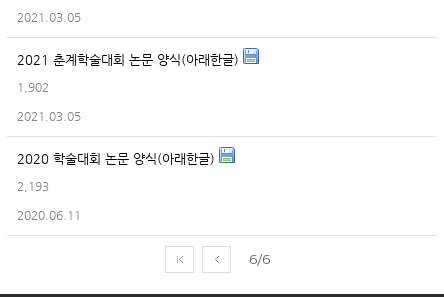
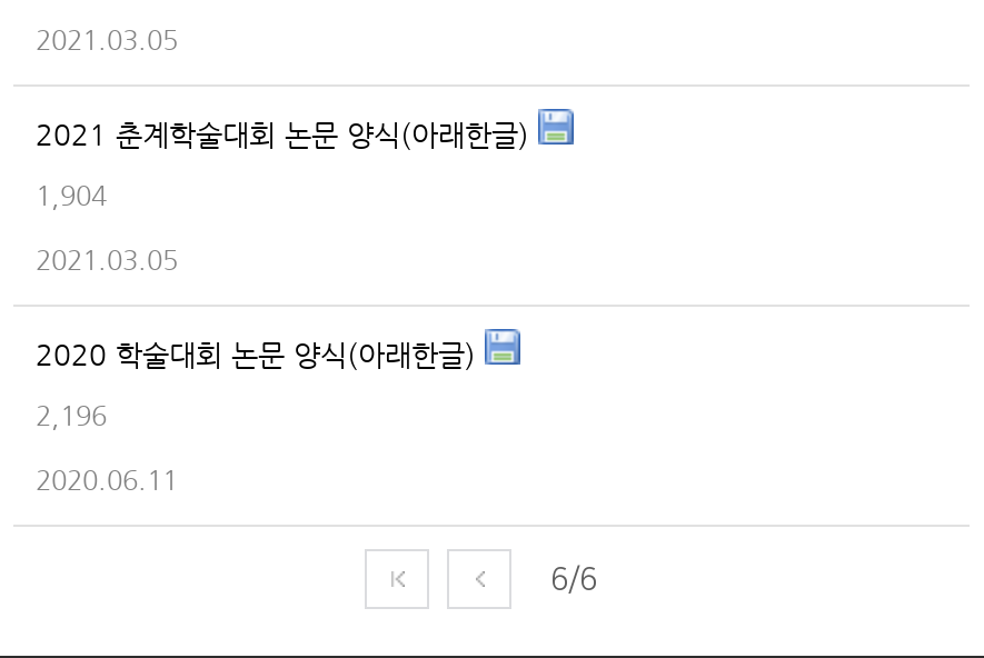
[17,80,49,94] 1,902 -> [36,180,107,211] 1,904
[17,179,49,193] 2,193 -> [36,400,107,431] 2,196

